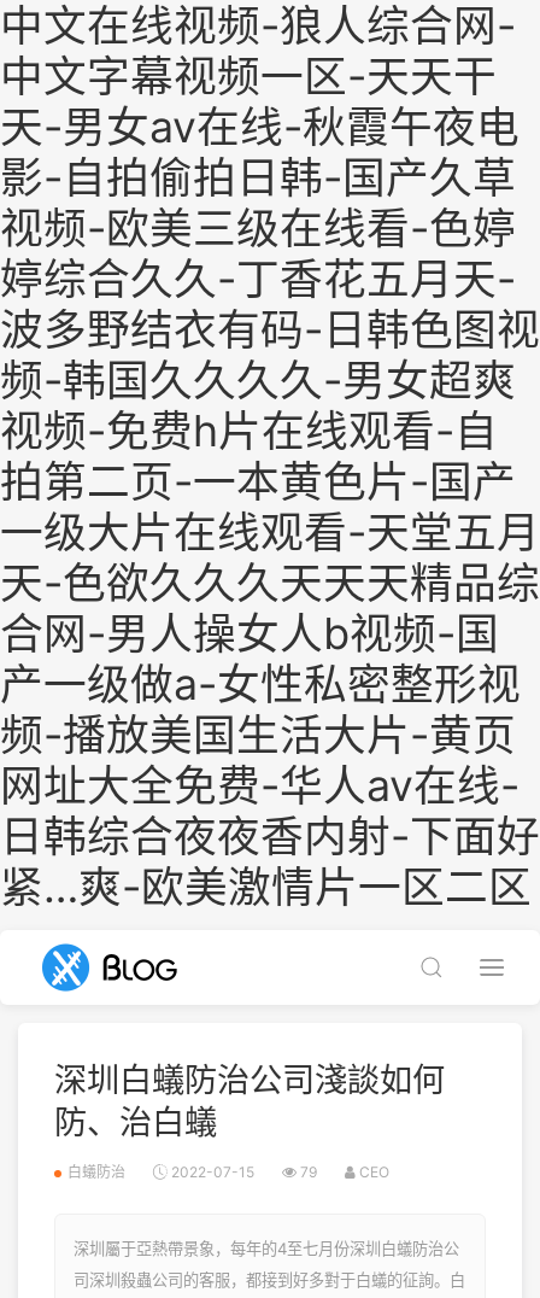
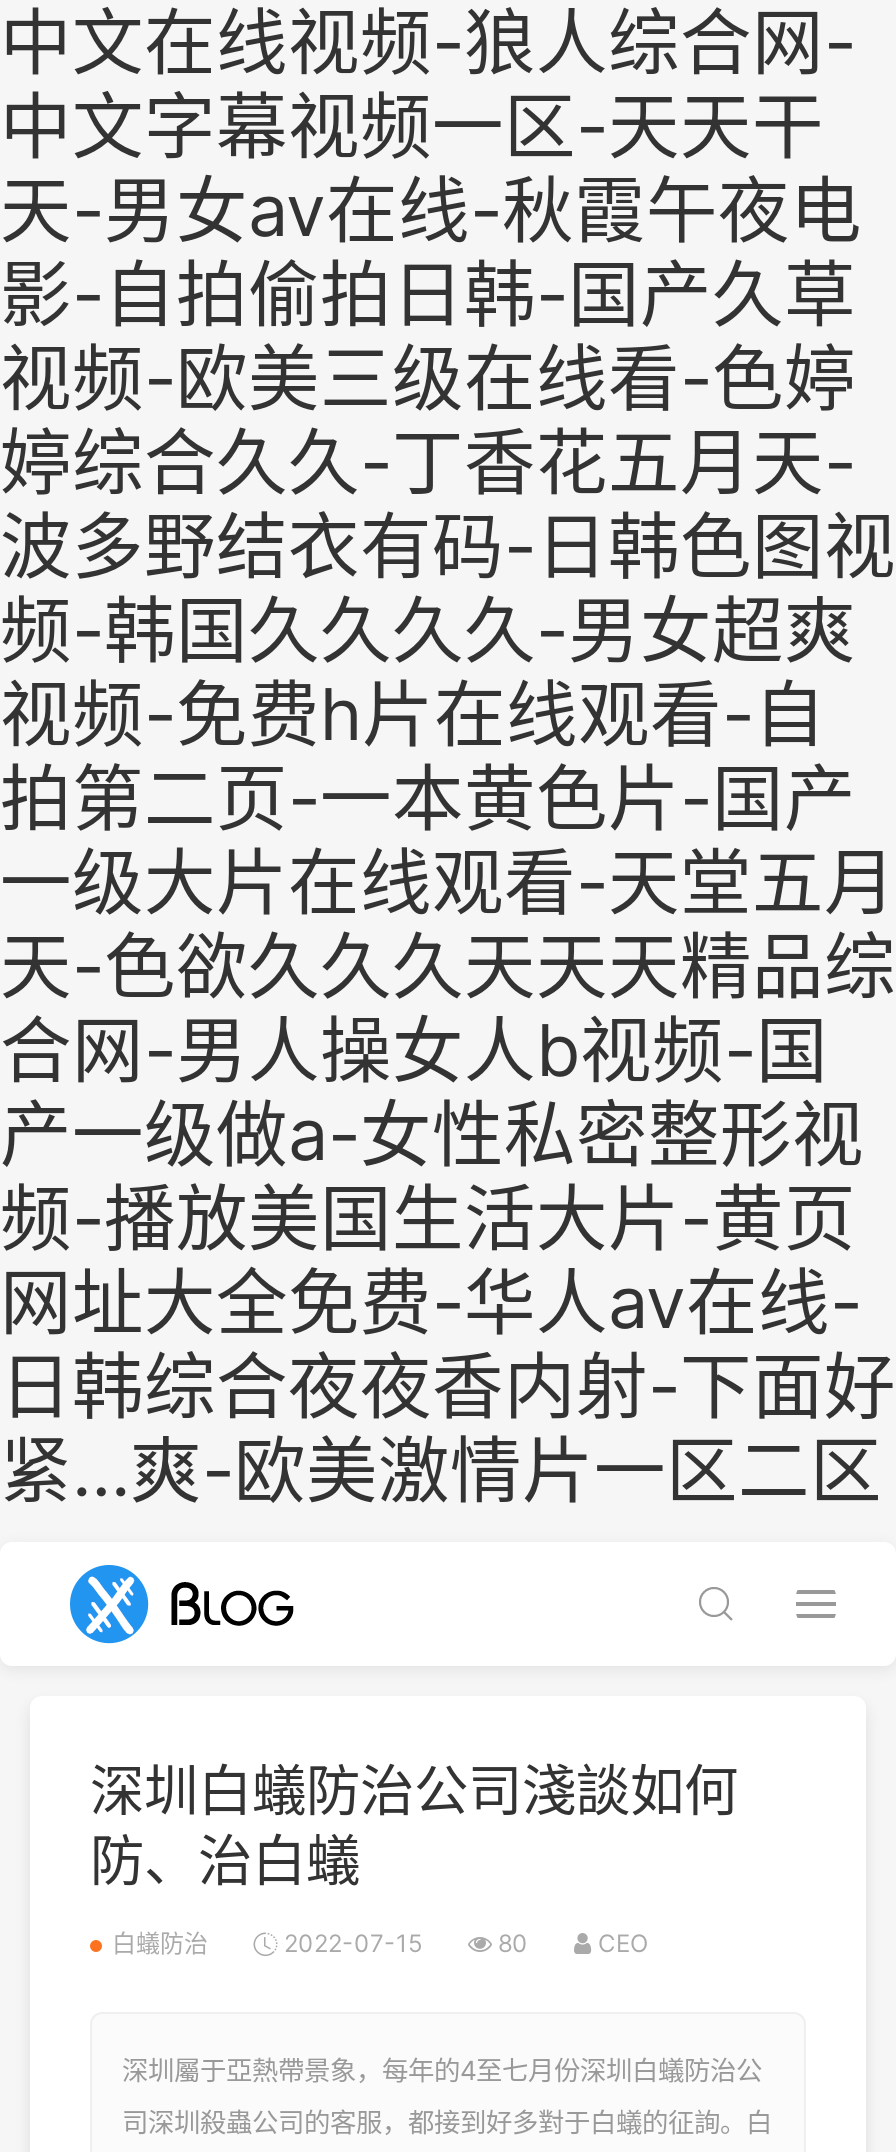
[300,1163,317,1181] 79 -> [498,1928,528,1958] 80

